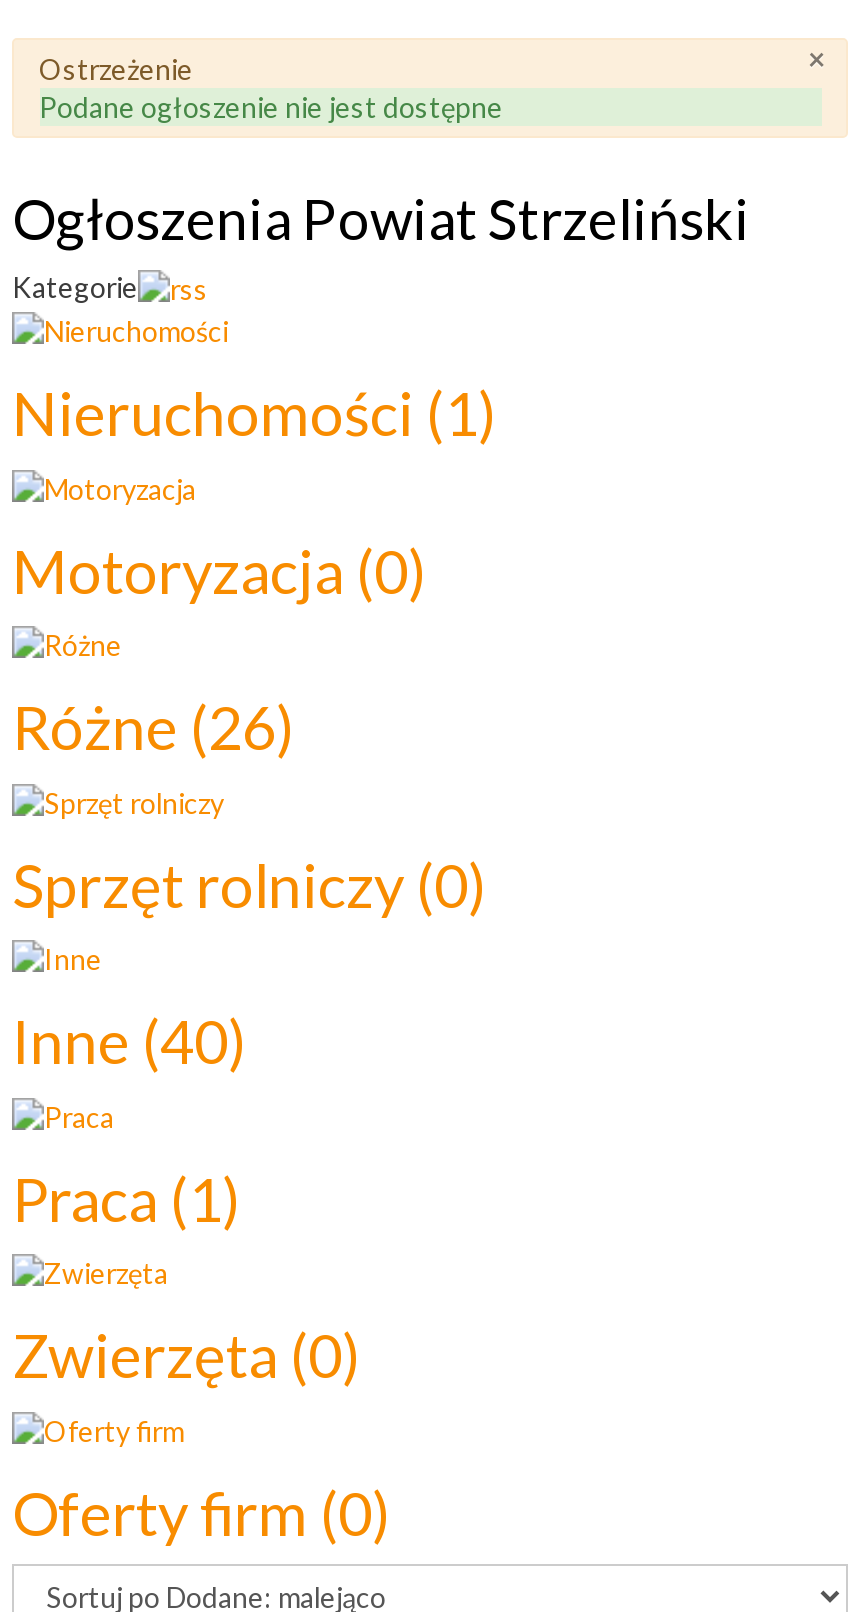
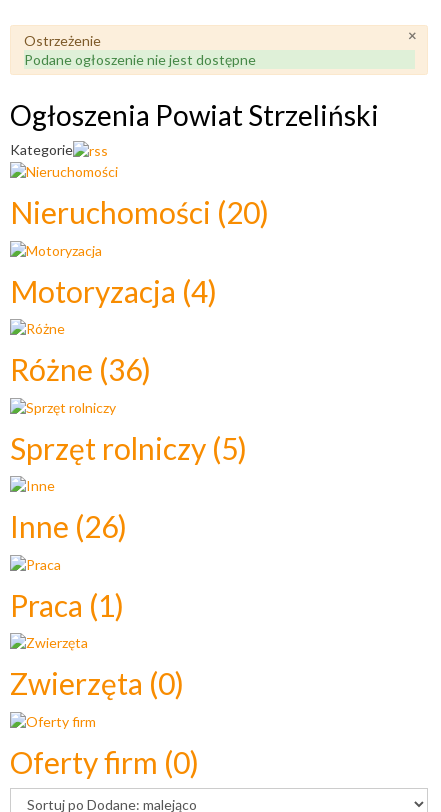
[12,377,496,449] Nieruchomości (1) -> [10,194,269,230] Nieruchomości (20)
[12,534,426,606] Motoryzacja (0) -> [10,273,217,309] Motoryzacja (4)
[12,691,294,763] Różne (26) -> [10,351,151,387] Różne (36)
[12,848,486,920] Sprzęt rolniczy (0) -> [10,430,247,466] Sprzęt rolniczy (5)
[12,1004,246,1076] Inne (40) -> [10,508,127,544] Inne (26)

